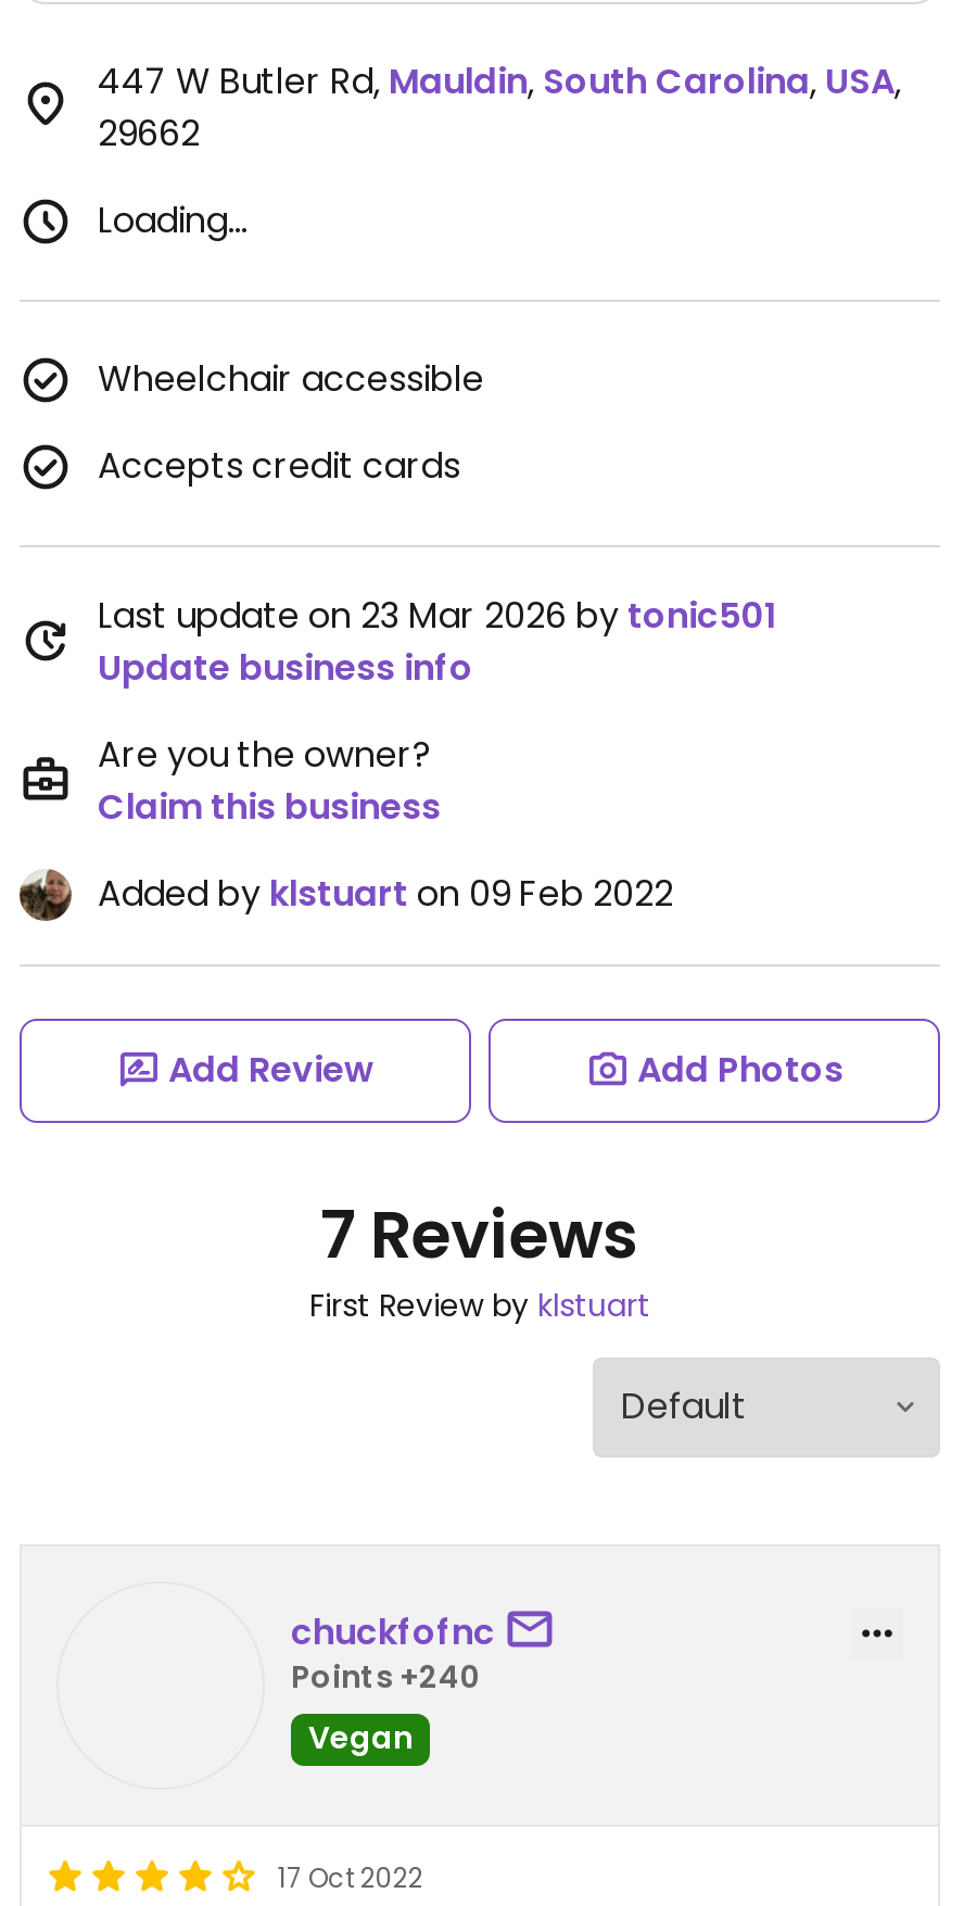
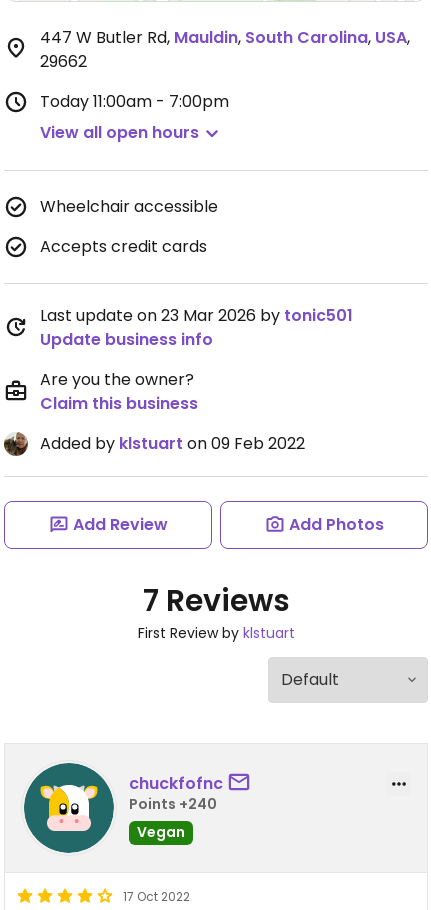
[98,195,248,245] Loading... -> [40,90,229,144] Today 11:00am - 7:00pm | View all open hours
none -> [23,762,115,854] [image]

